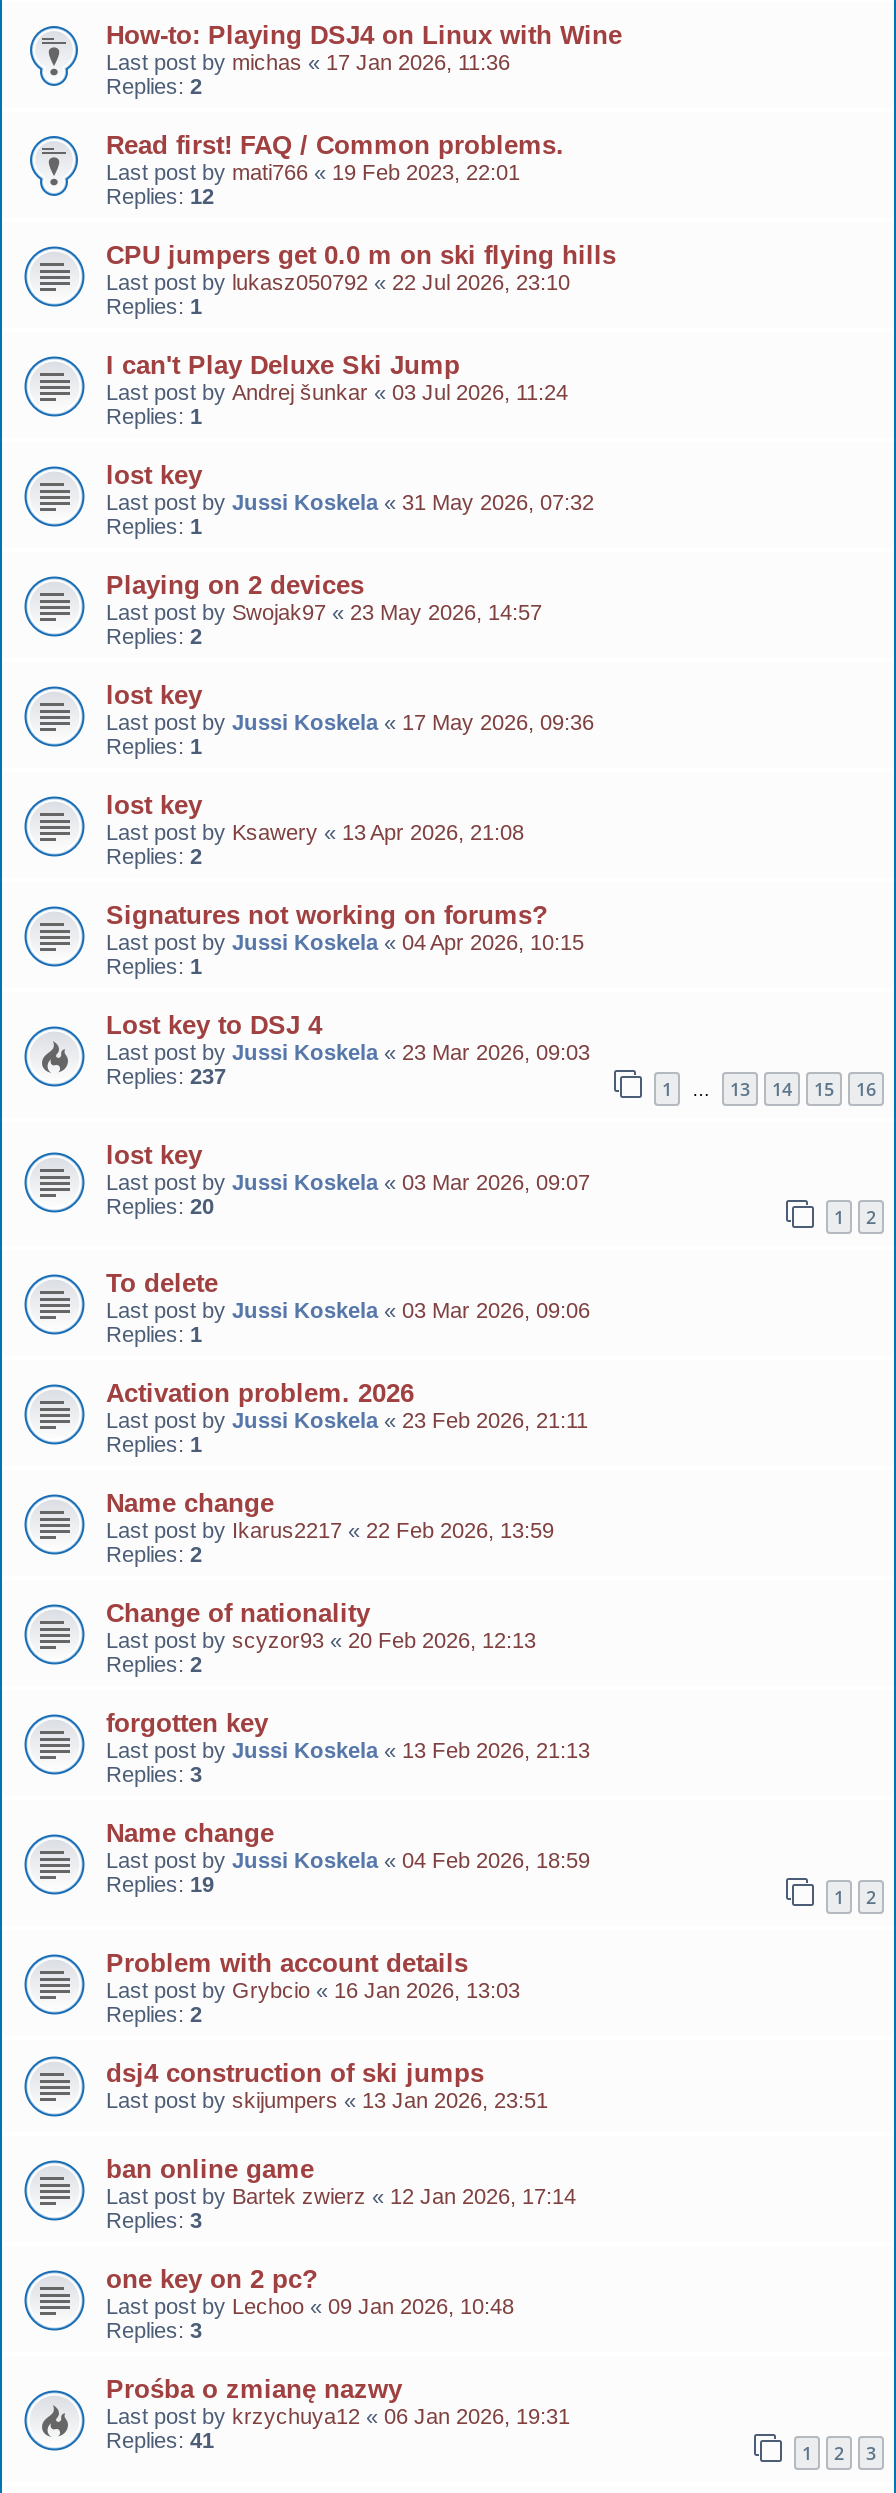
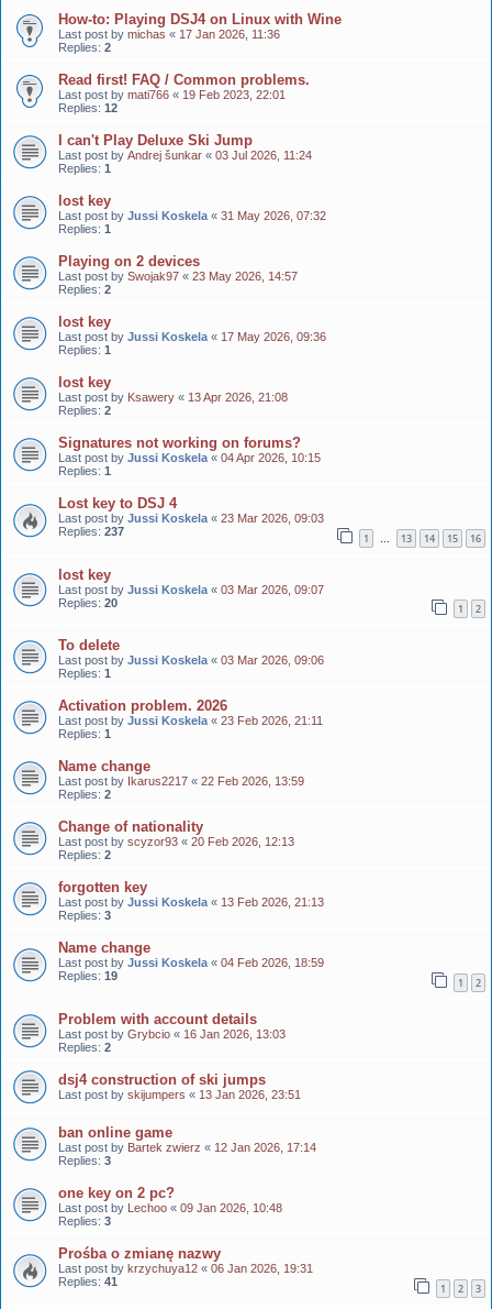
[106,240,616,318] CPU jumpers get 0.0 m on ski flying hills | Last post by lukasz050792 «22 Jul 2026, 23:10 | Replies: 1 -> none

